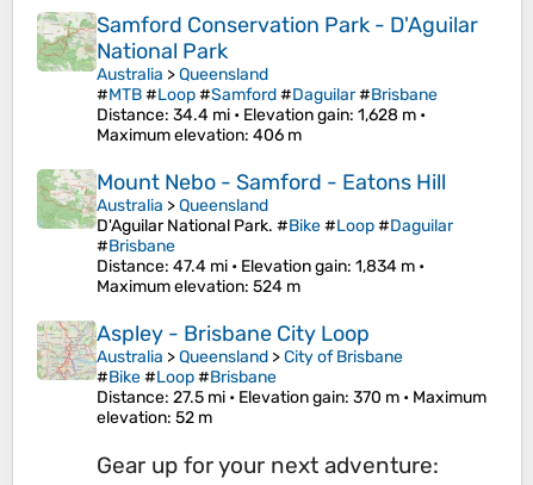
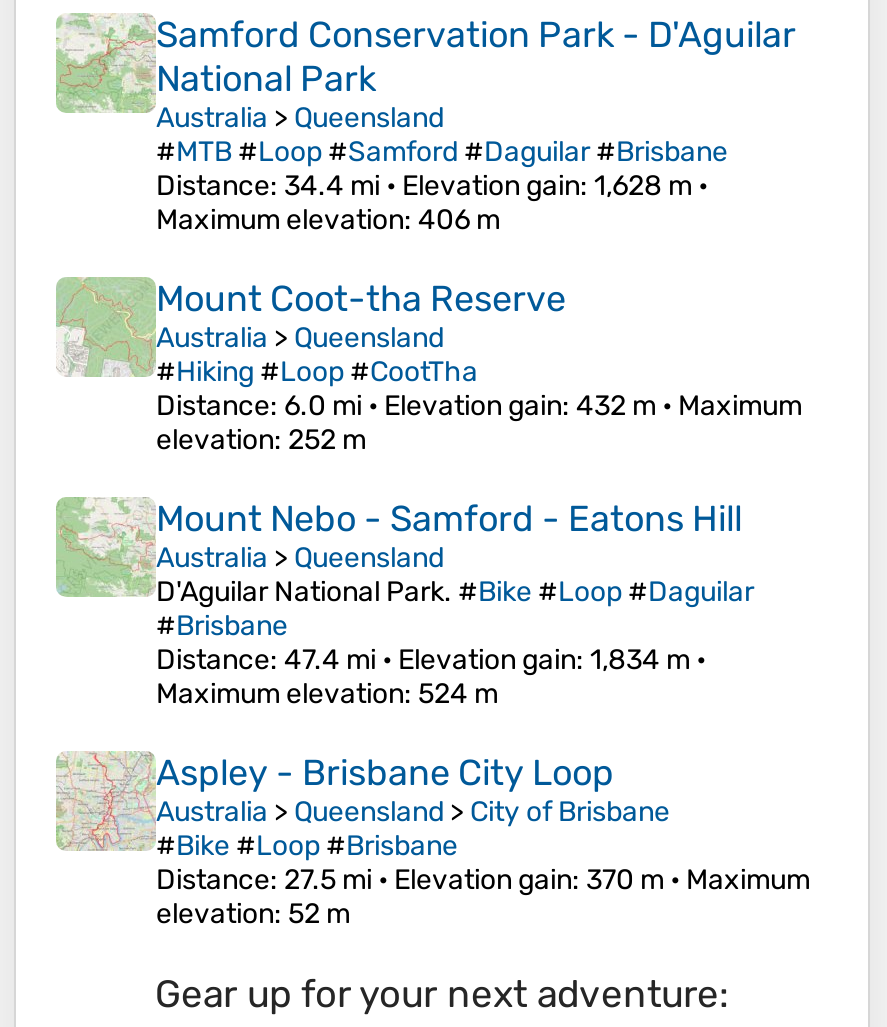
none -> [58,277,802,457] [image] | Mount Coot-tha Reserve | Australia > Queensland | #Hiking #Loop #CootTha | Distance: 6.0 mi • Elevation gain: 432 m • Maximum | elevation: 252 m

